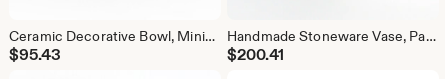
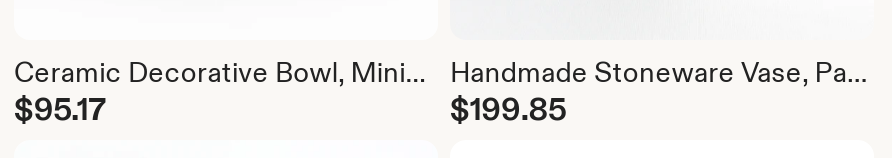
[9,44,61,64] $95.43 -> [14,88,106,128] $95.17
[227,44,284,64] $200.41 -> [450,88,566,128] $199.85

